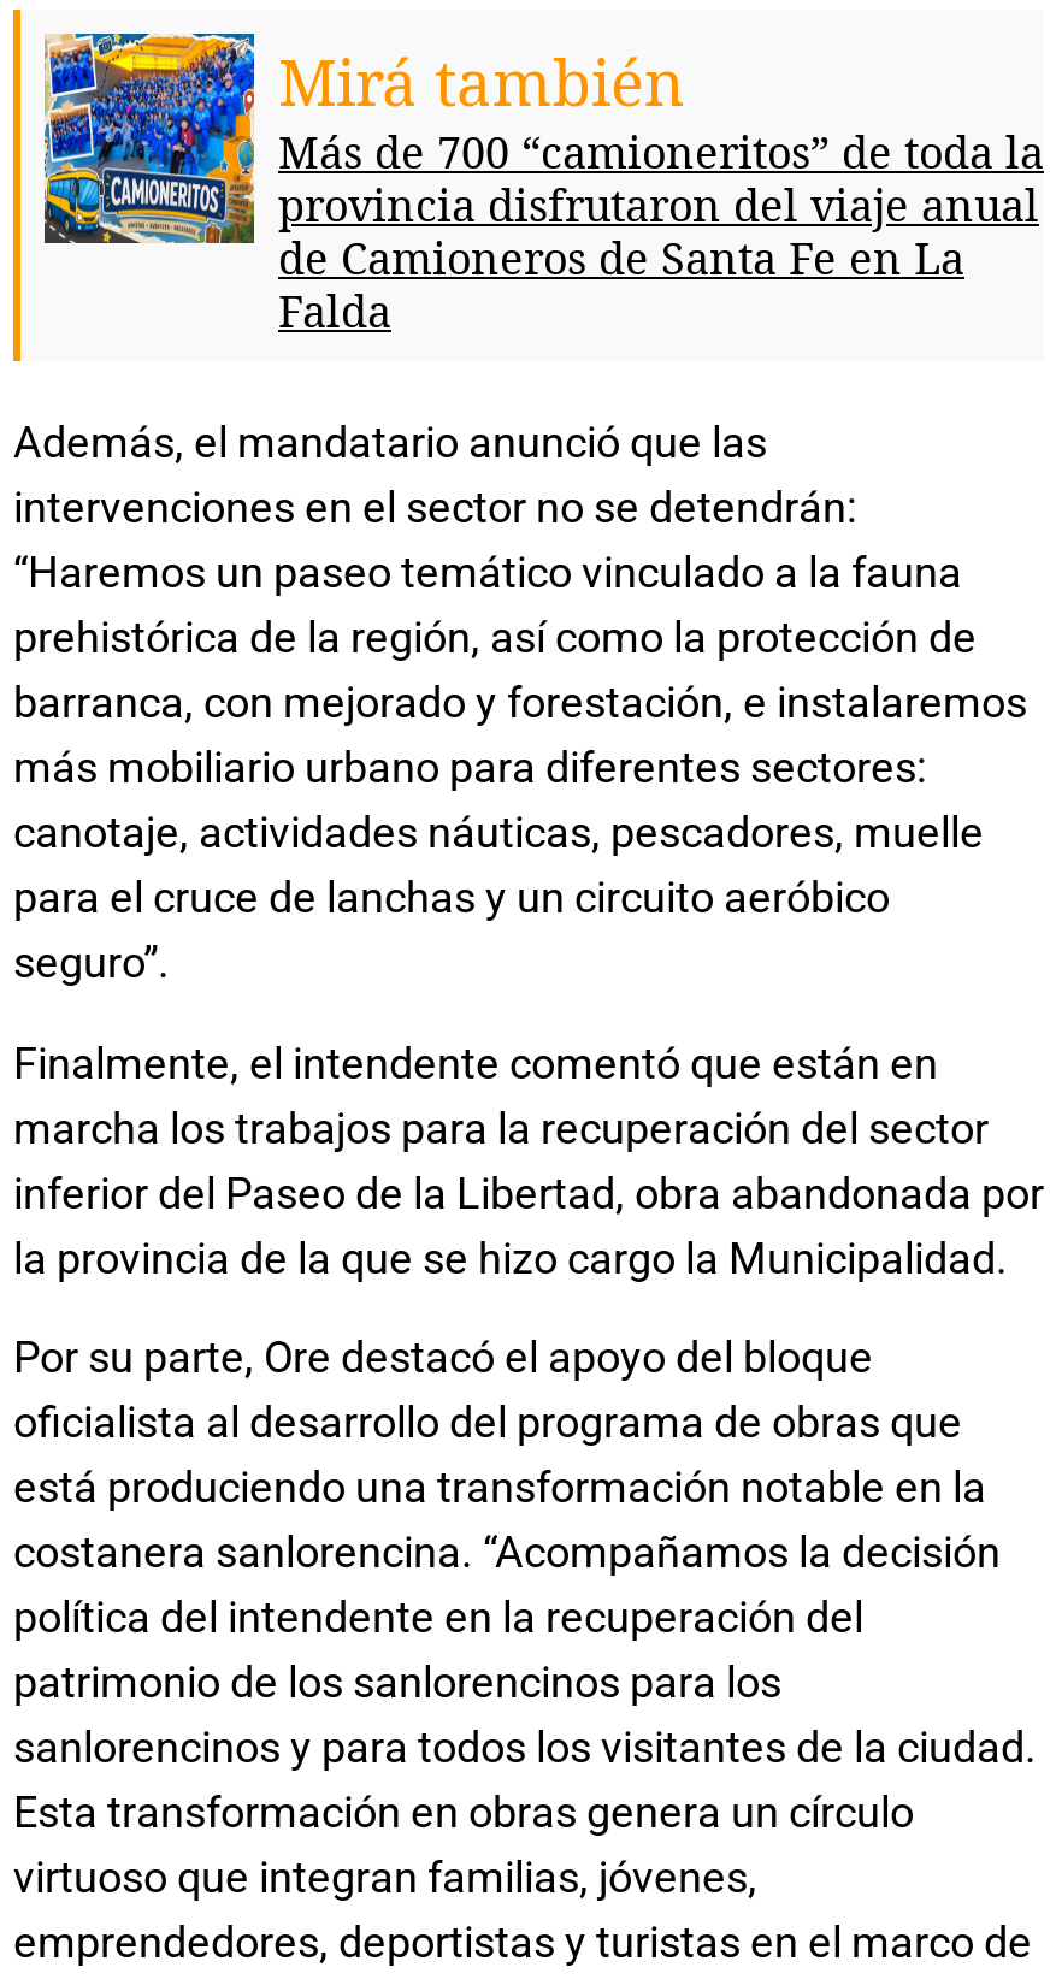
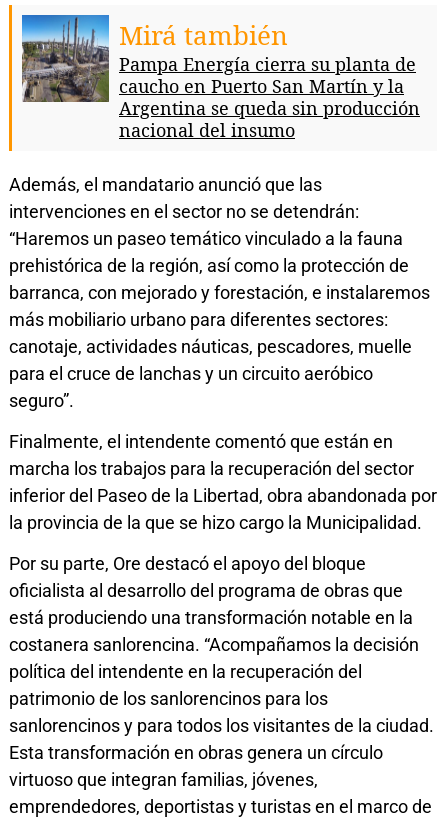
[42,31,1044,341] [image] | Más de 700 “camioneritos” de toda la | provincia disfrutaron del viaje anual | de Camioneros de Santa Fe en La | Falda -> [21,14,420,142] [image] | Pampa Energía cierra su planta de | caucho en Puerto San Martín y la | Argentina se queda sin producción | nacional del insumo

